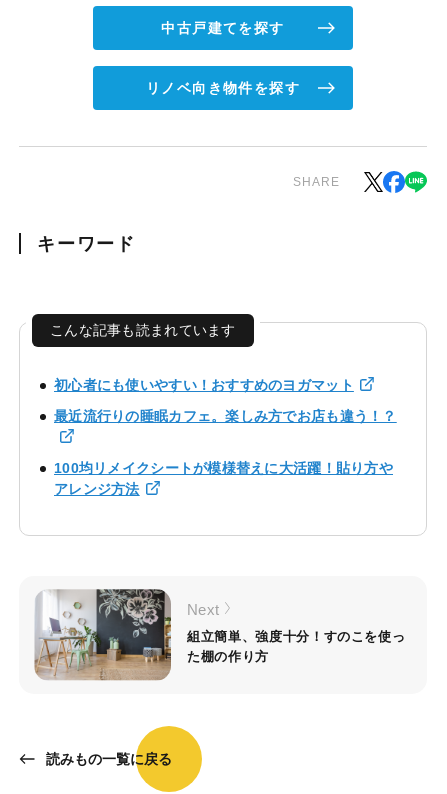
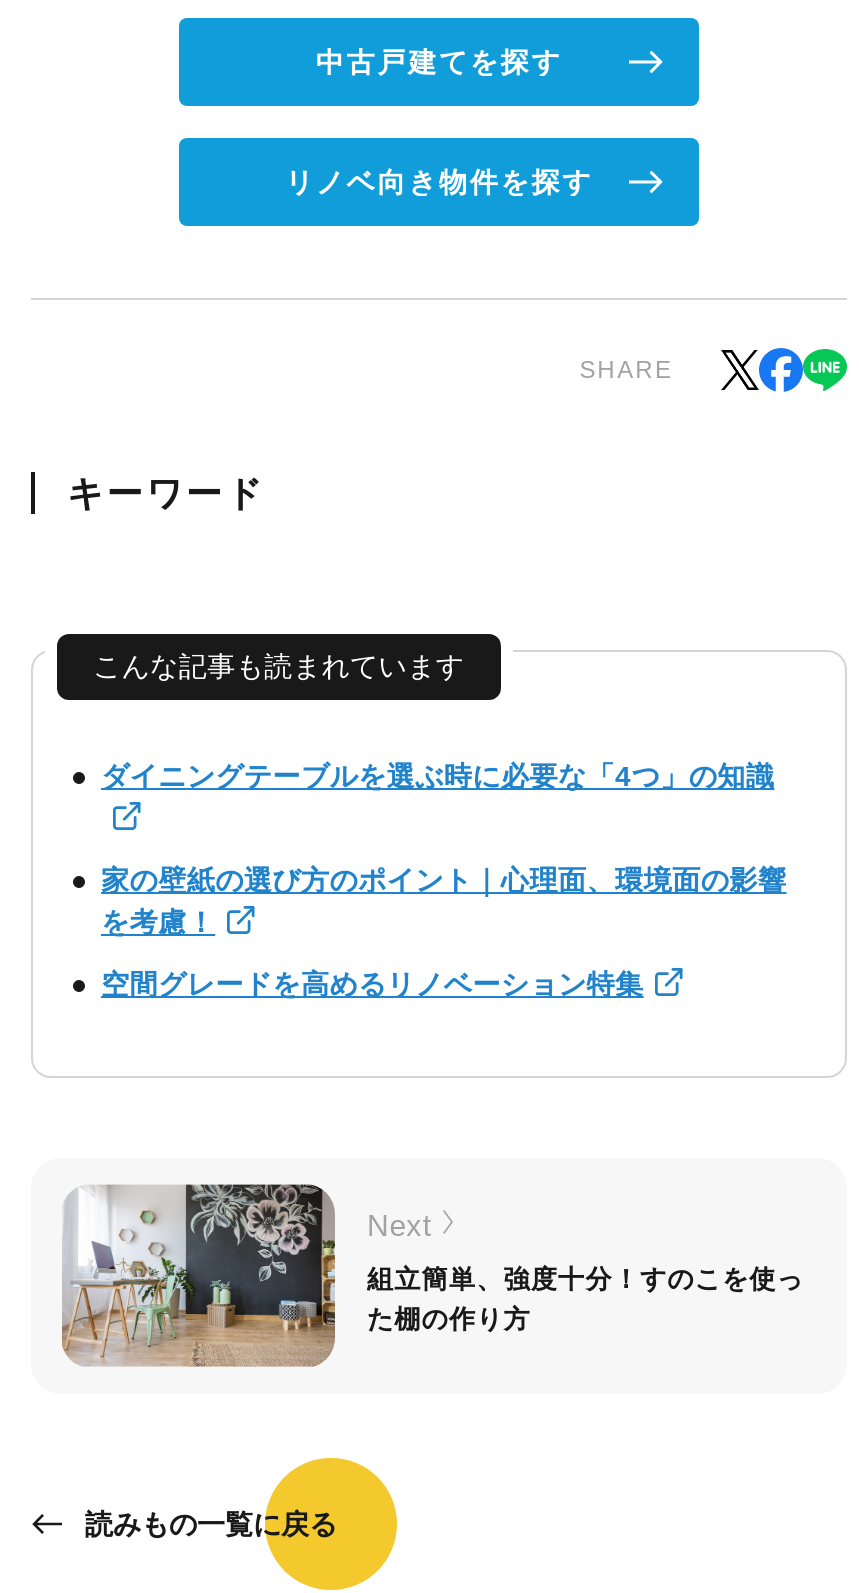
[54,377,354,393] 初心者にも使いやすい！おすすめのヨガマット -> [101,760,774,792] ダイニングテーブルを選ぶ時に必要な「4つ」の知識
[54,408,397,424] 最近流行りの睡眠カフェ。楽しみ方でお店も違う！？ -> [101,864,786,938] 家の壁紙の選び方のポイント｜心理面、環境面の影響 | を考慮！
[54,460,393,497] 100均リメイクシートが模様替えに大活躍！貼り方や | アレンジ方法 -> [101,968,644,1000] 空間グレードを高めるリノベーション特集

